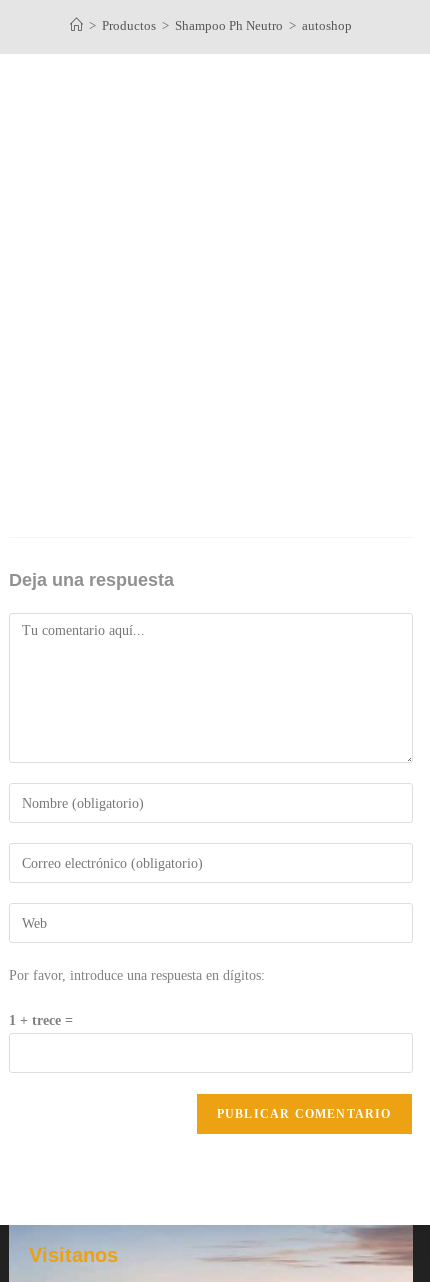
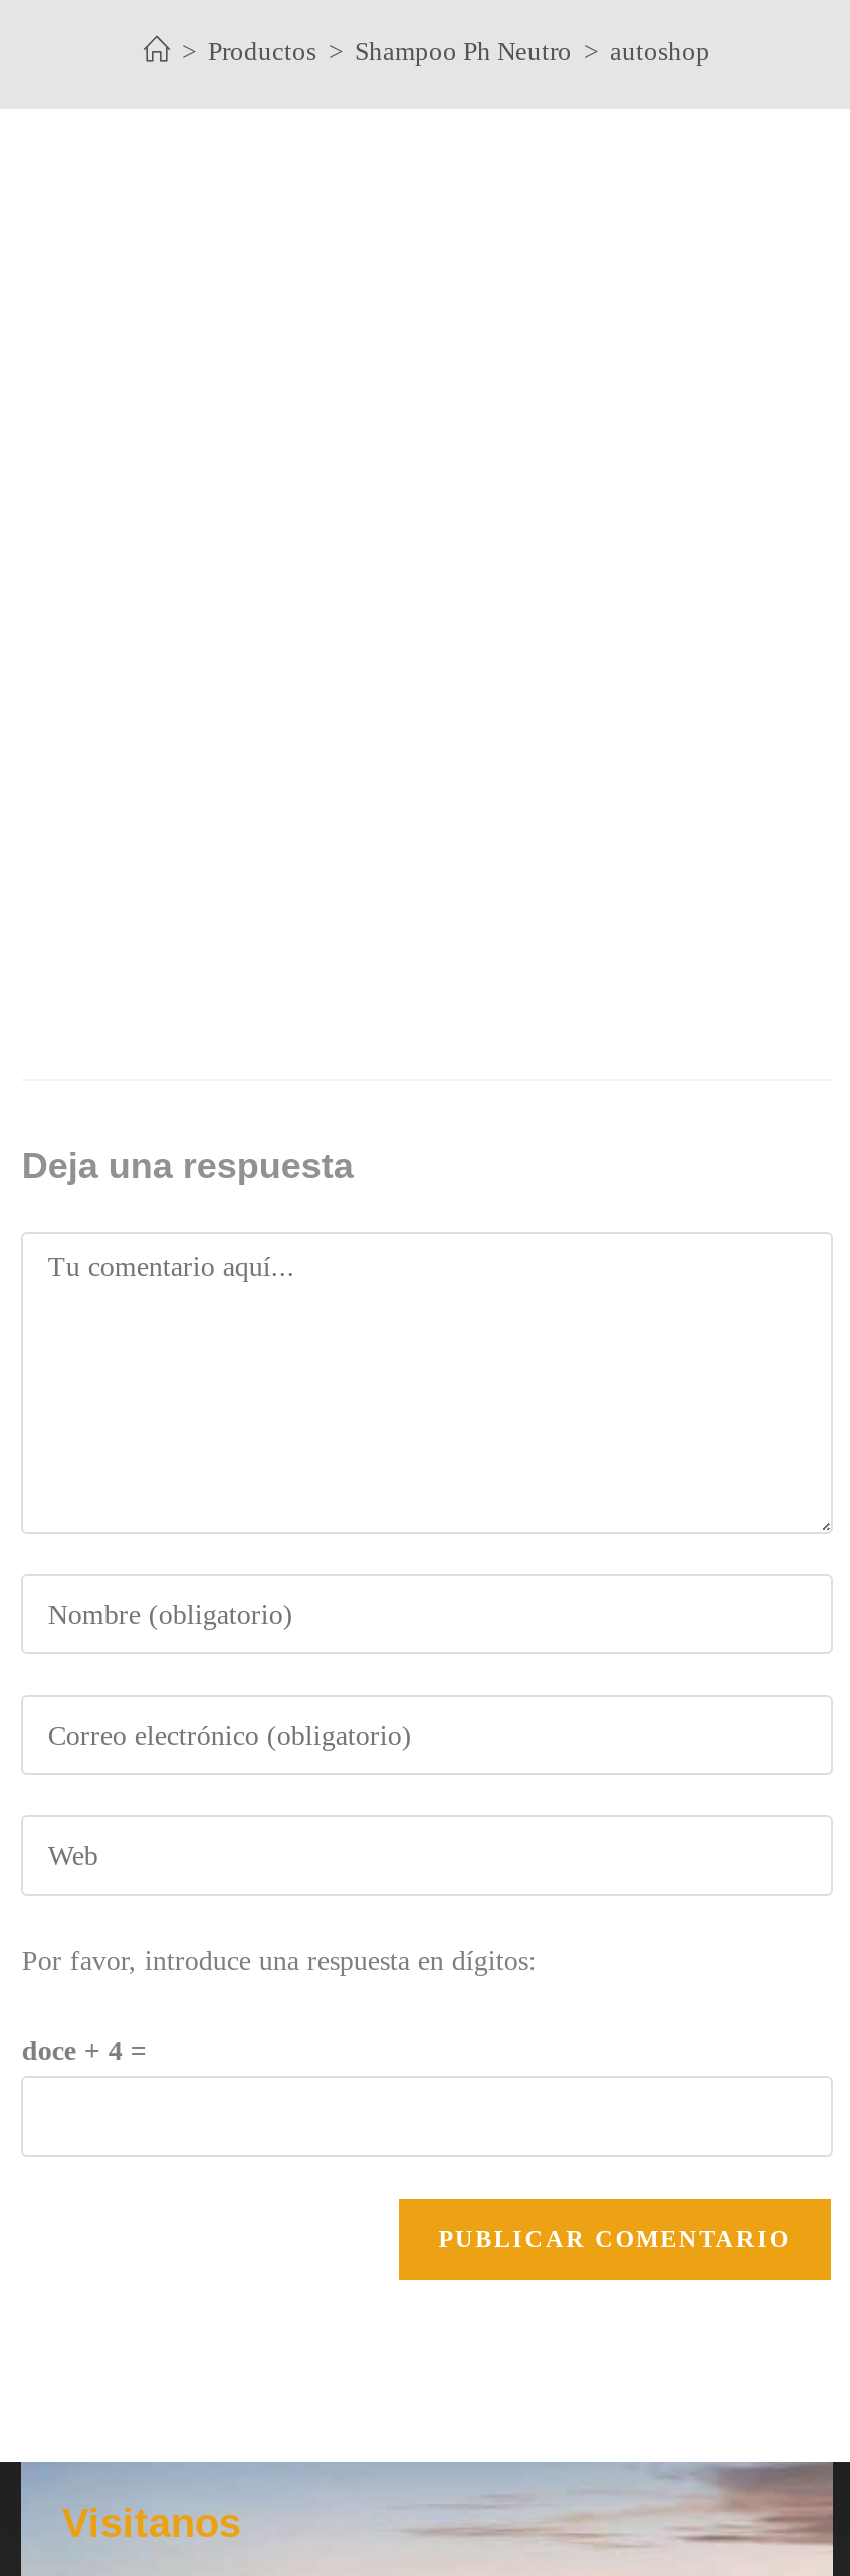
[9,1013,73,1028] 1 + trece = -> [22,2037,146,2067] doce + 4 =

